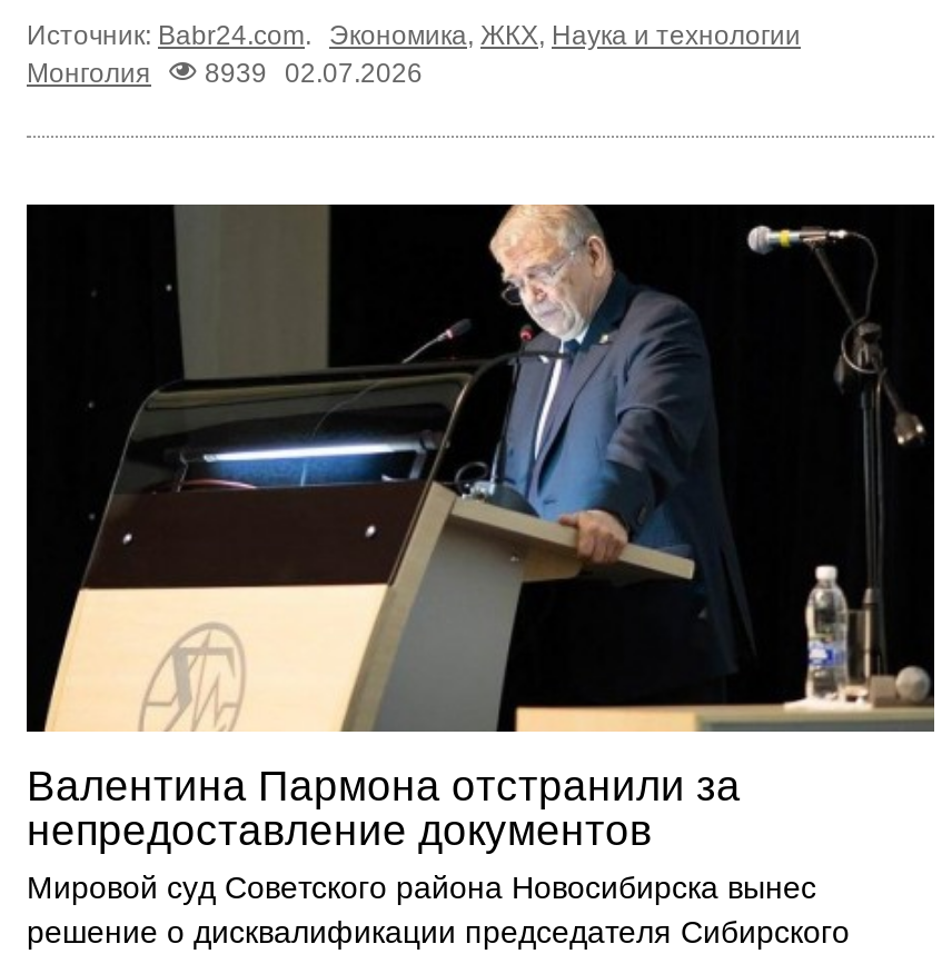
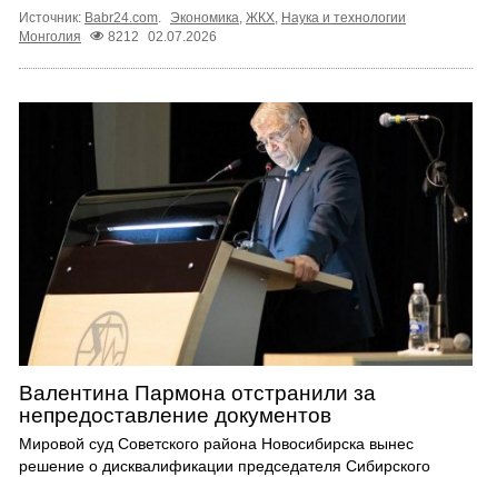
[27,58,423,89] Монголия 8939 02.07.2026 -> [19,29,217,45] Монголия 8212 02.07.2026

